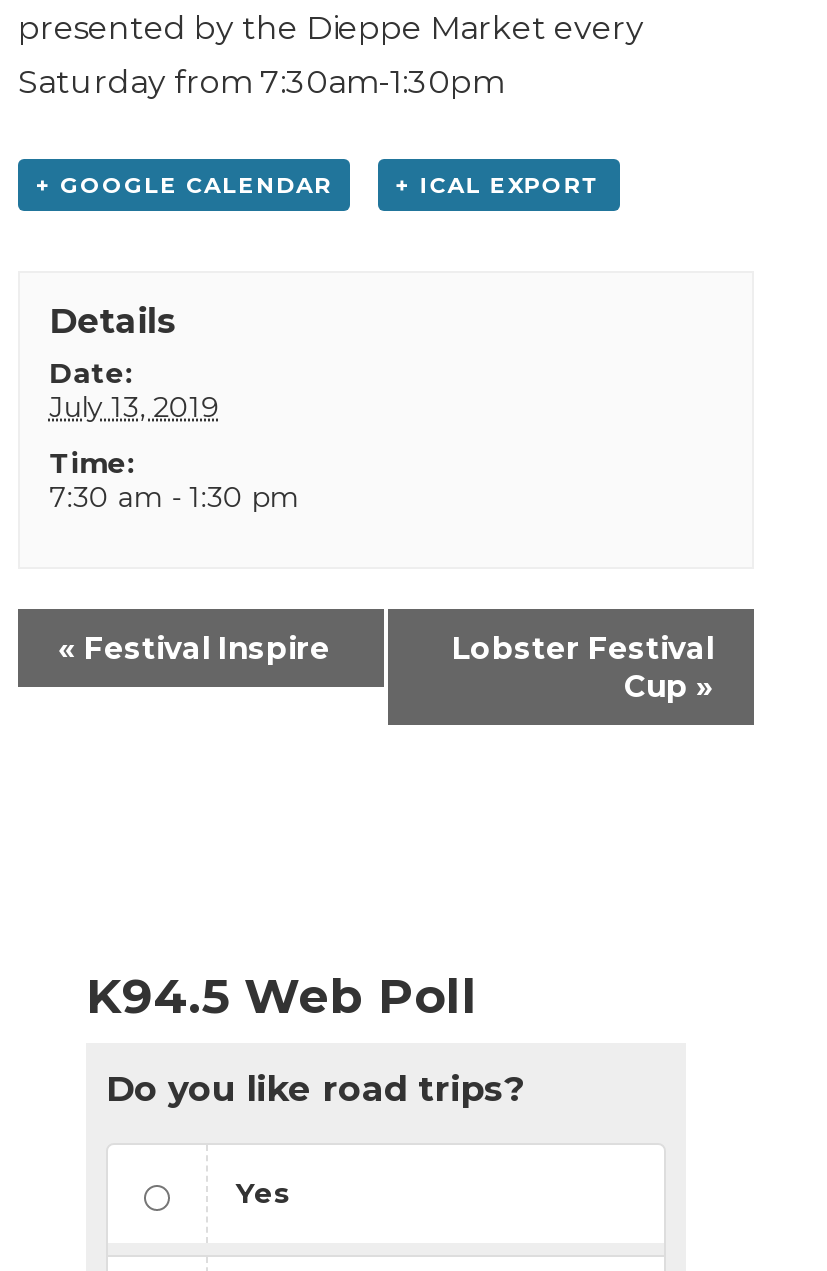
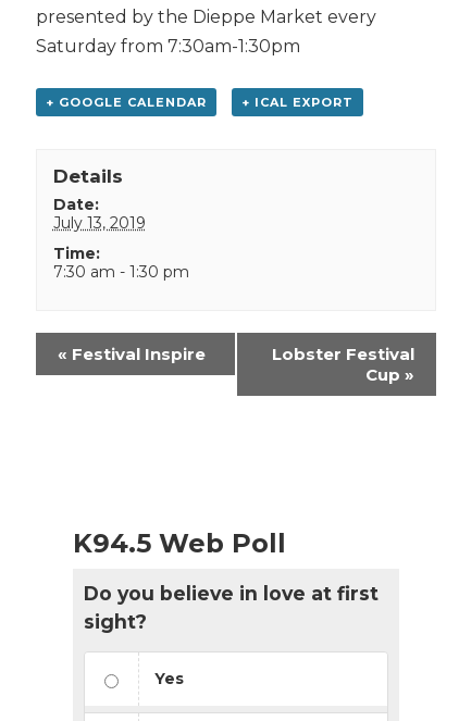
[106,1068,524,1110] Do you like road trips? -> [84,582,379,633] Do you believe in love at first | sight?

